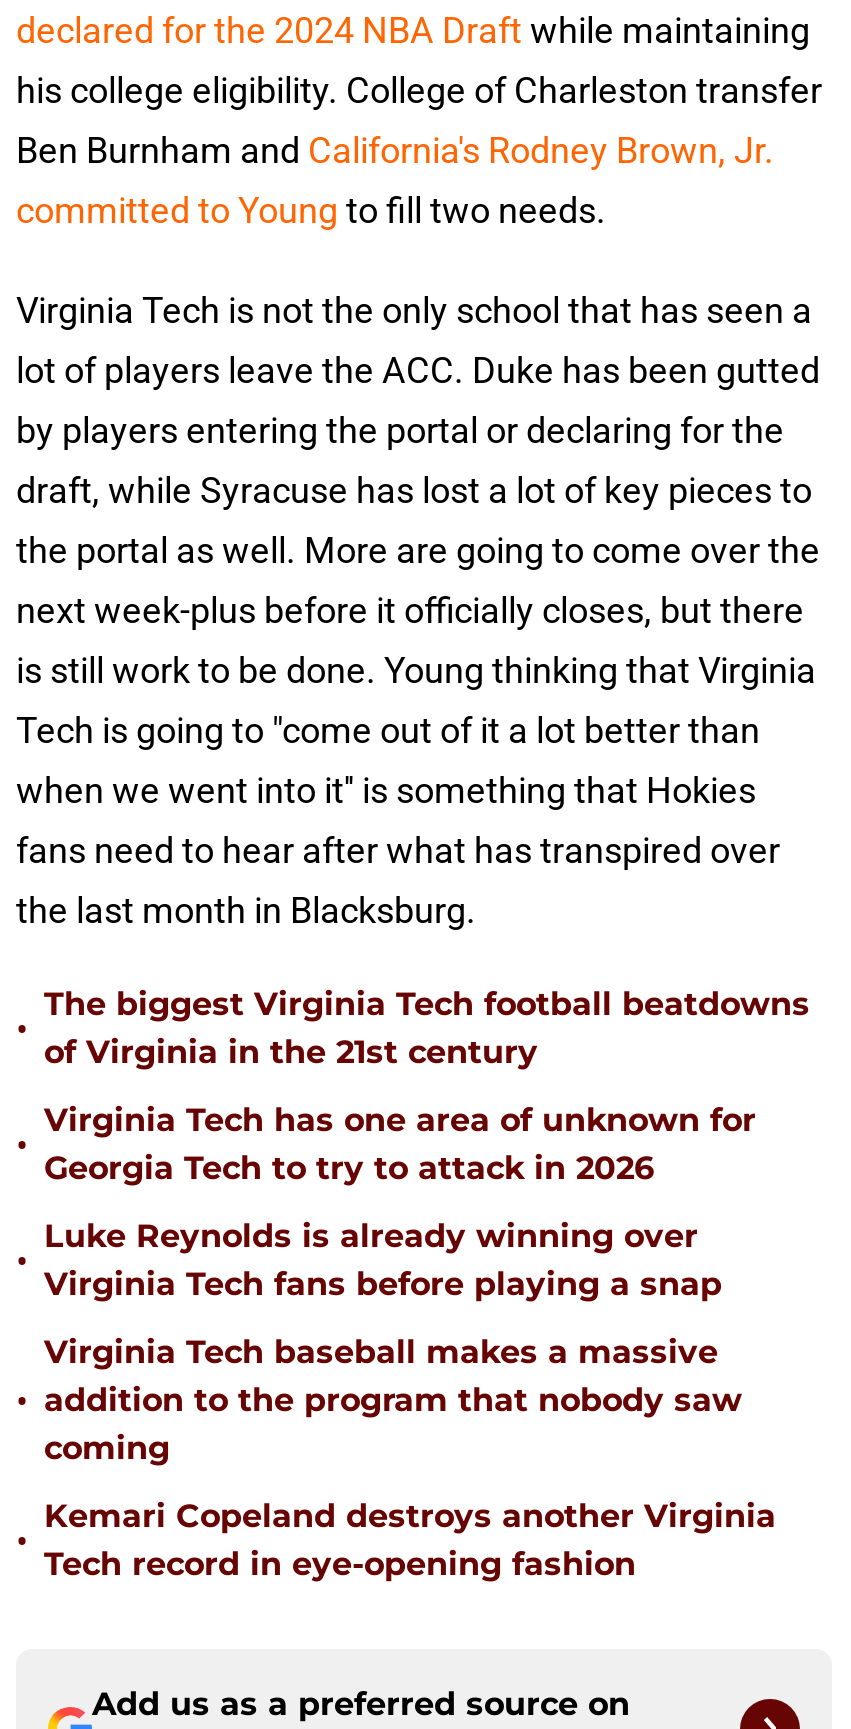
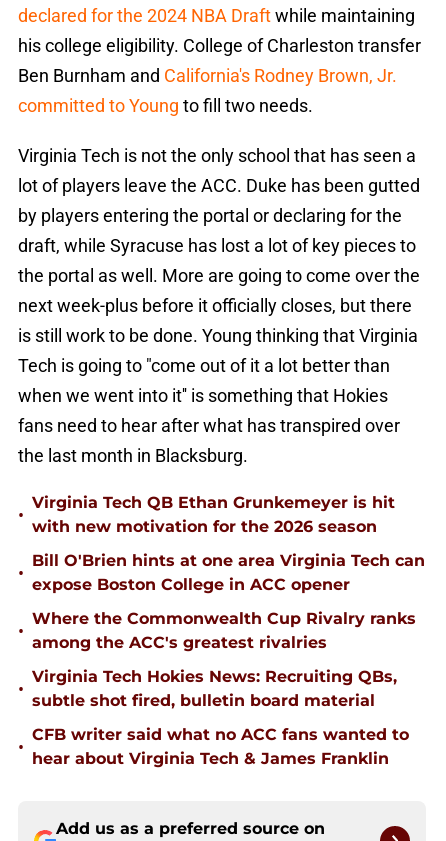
[44,985,810,1071] The biggest Virginia Tech football beatdowns | of Virginia in the 21st century -> [32,493,395,536] Virginia Tech QB Ethan Grunkemeyer is hit | with new motivation for the 2026 season
[44,1101,756,1187] Virginia Tech has one area of unknown for | Georgia Tech to try to attack in 2026 -> [32,551,425,594] Bill O'Brien hints at one area Virginia Tech can | expose Boston College in ACC opener
[44,1217,722,1303] Luke Reynolds is already winning over | Virginia Tech fans before playing a snap -> [32,609,416,652] Where the Commonwealth Cup Rivalry ranks | among the ACC's greatest rivalries
[44,1333,742,1467] Virginia Tech baseball makes a massive | addition to the program that nobody saw | coming -> [32,667,397,710] Virginia Tech Hokies News: Recruiting QBs, | subtle shot fired, bulletin board material
[44,1497,776,1583] Kemari Copeland destroys another Virginia | Tech record in eye-opening fashion -> [32,725,409,768] CFB writer said what no ACC fans wanted to | hear about Virginia Tech & James Franklin

